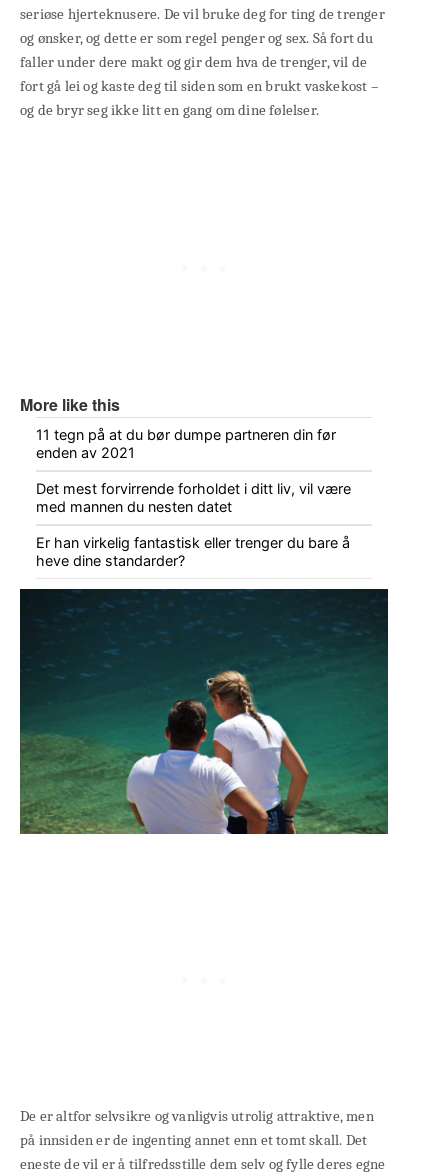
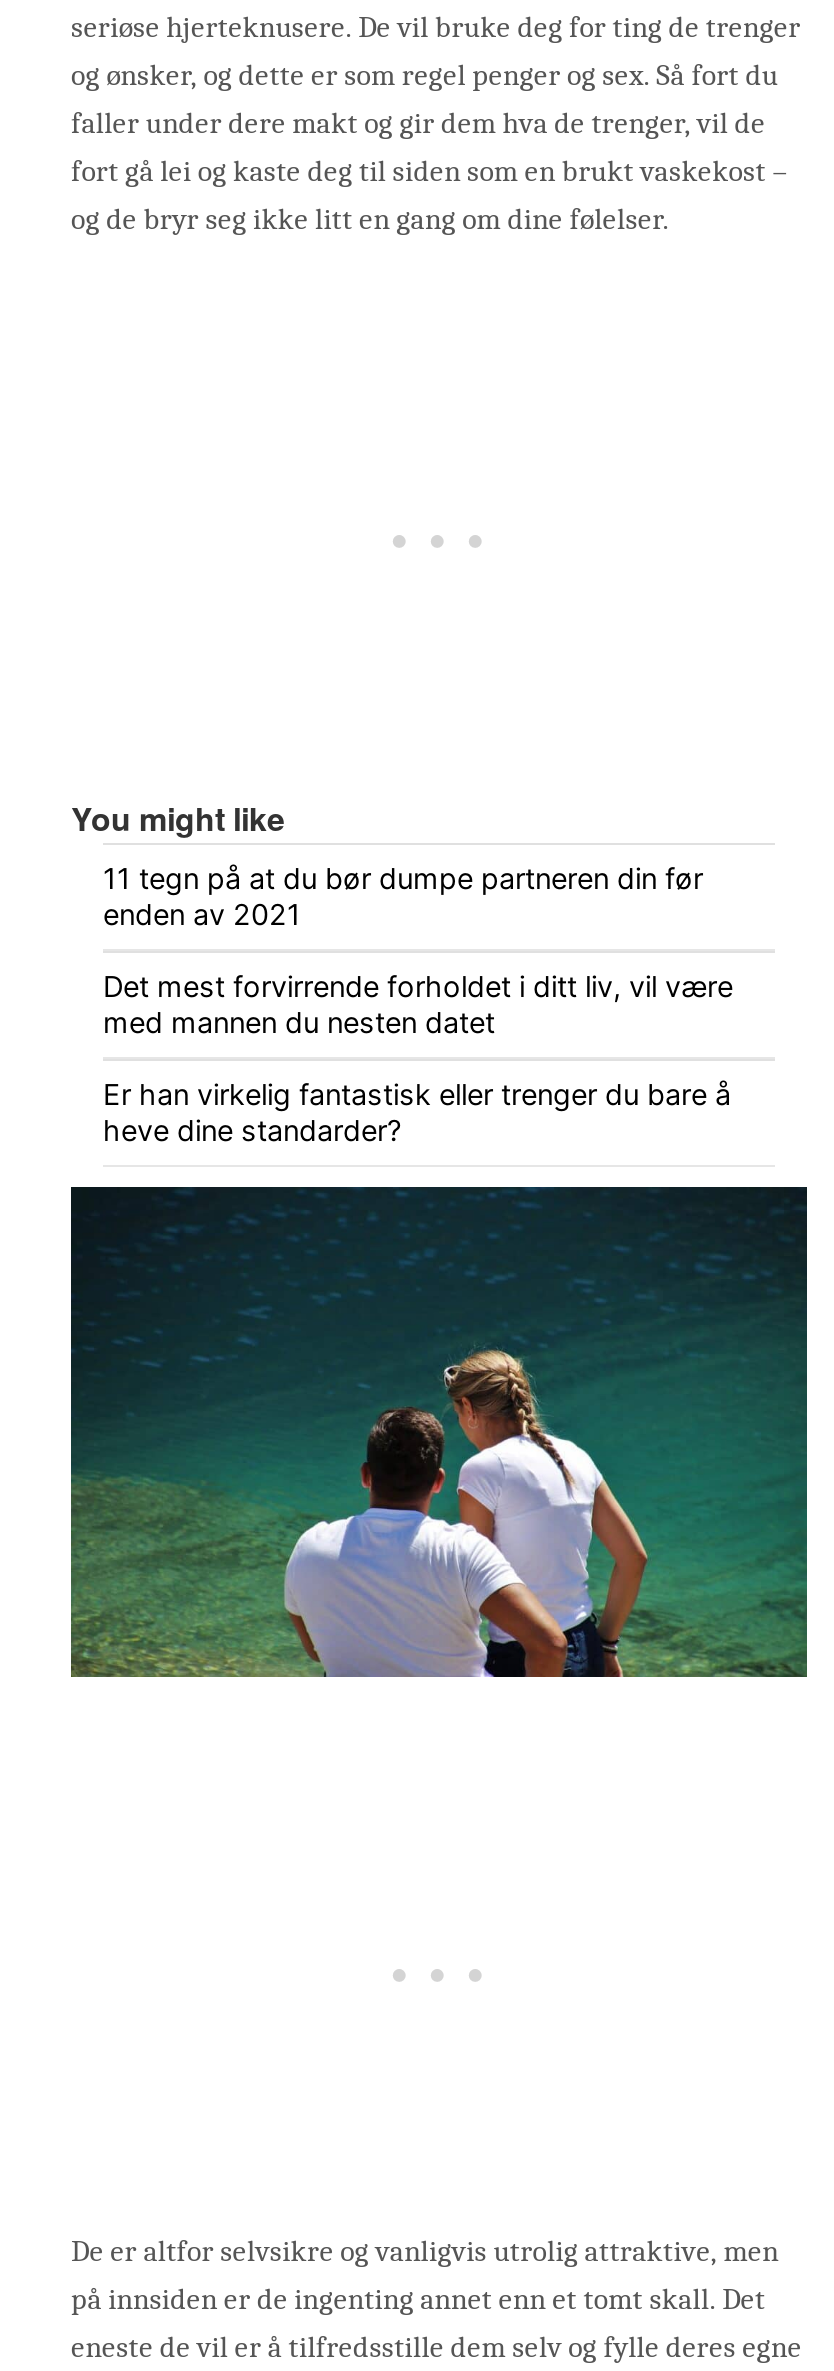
[20,393,120,416] More like this -> [71,795,285,841] You might like

